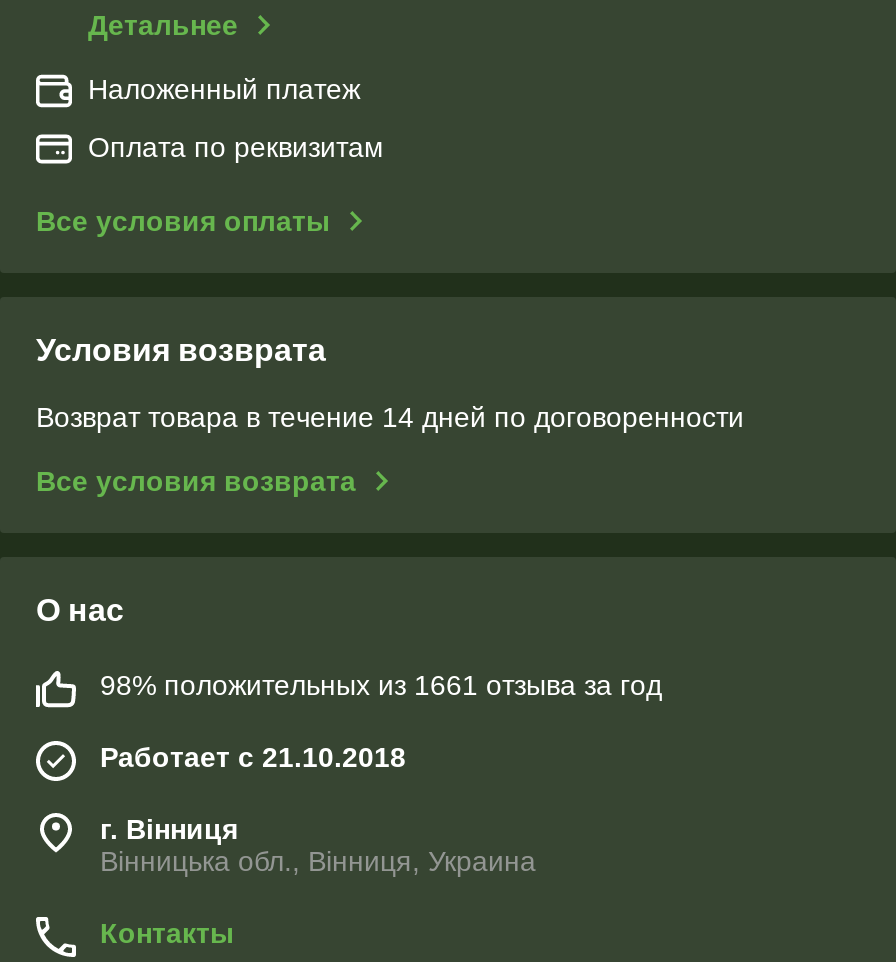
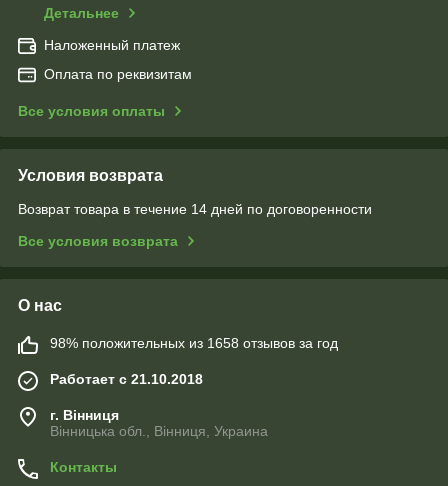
[100,669,662,701] 98% положительных из 1661 отзыва за год -> [50,335,338,351] 98% положительных из 1658 отзывов за год

